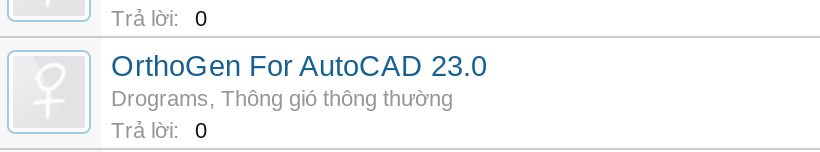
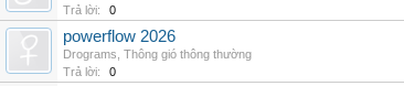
[111,50,487,82] OrthoGen For AutoCAD 23.0 -> [63,28,176,45] powerflow 2026

